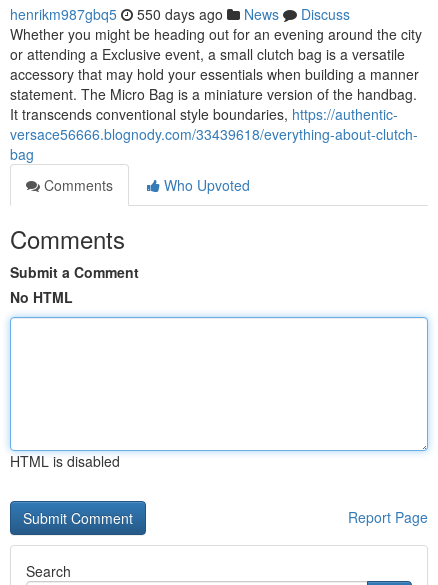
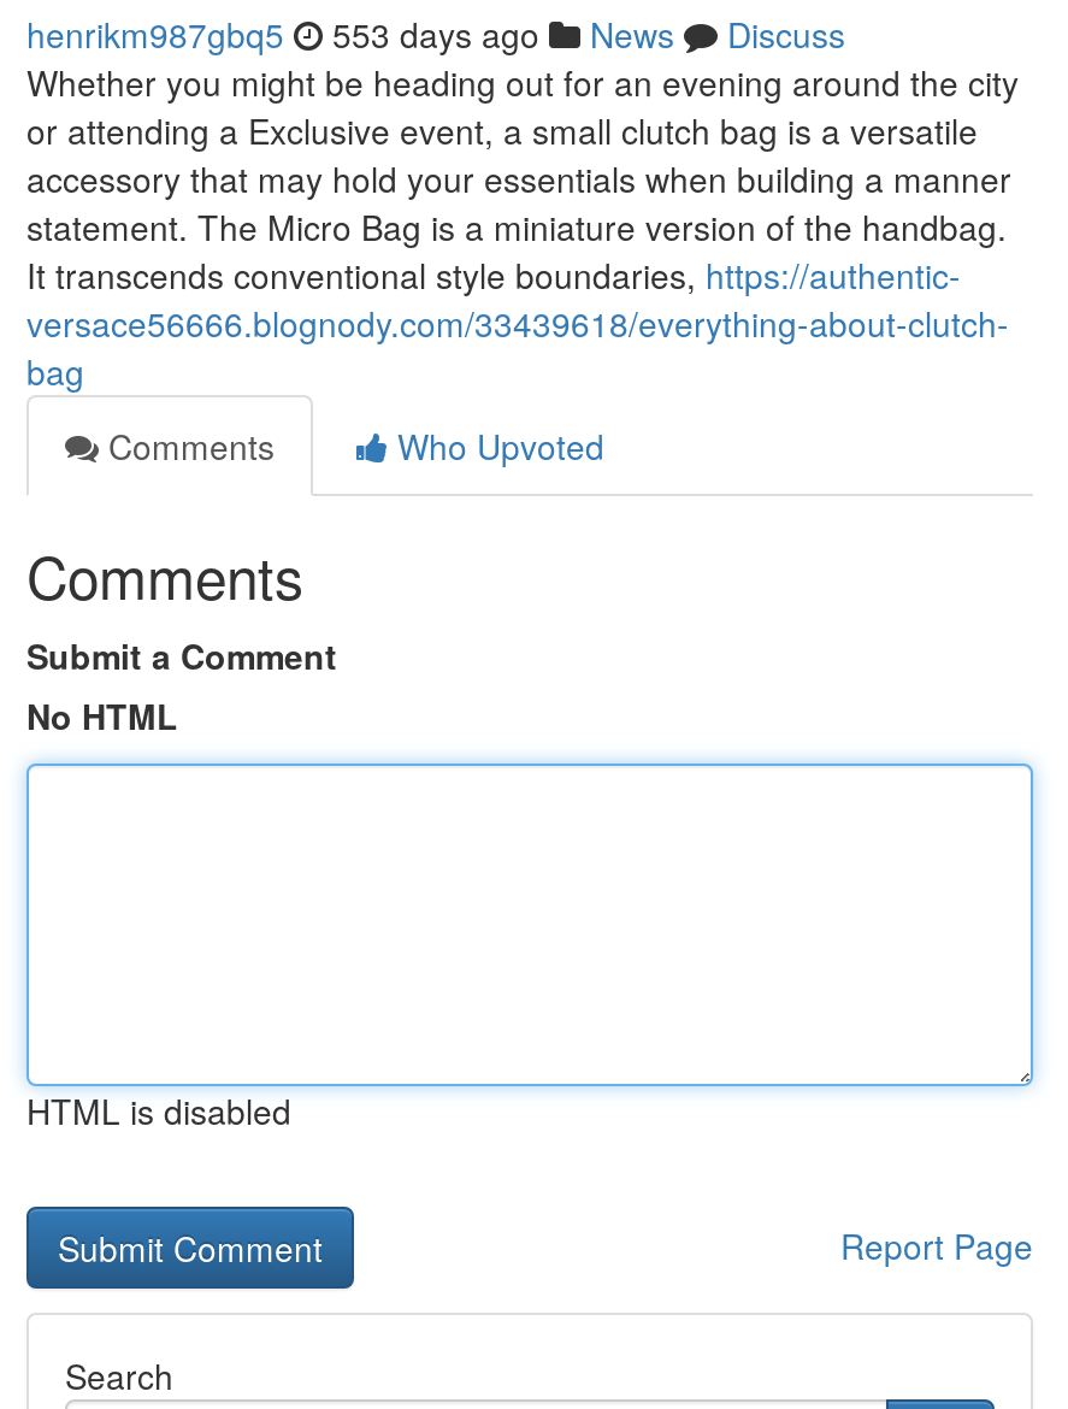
[10,4,350,24] henrikm987gbq5 550 days ago News Discuss -> [26,10,845,58] henrikm987gbq5 553 days ago News Discuss

